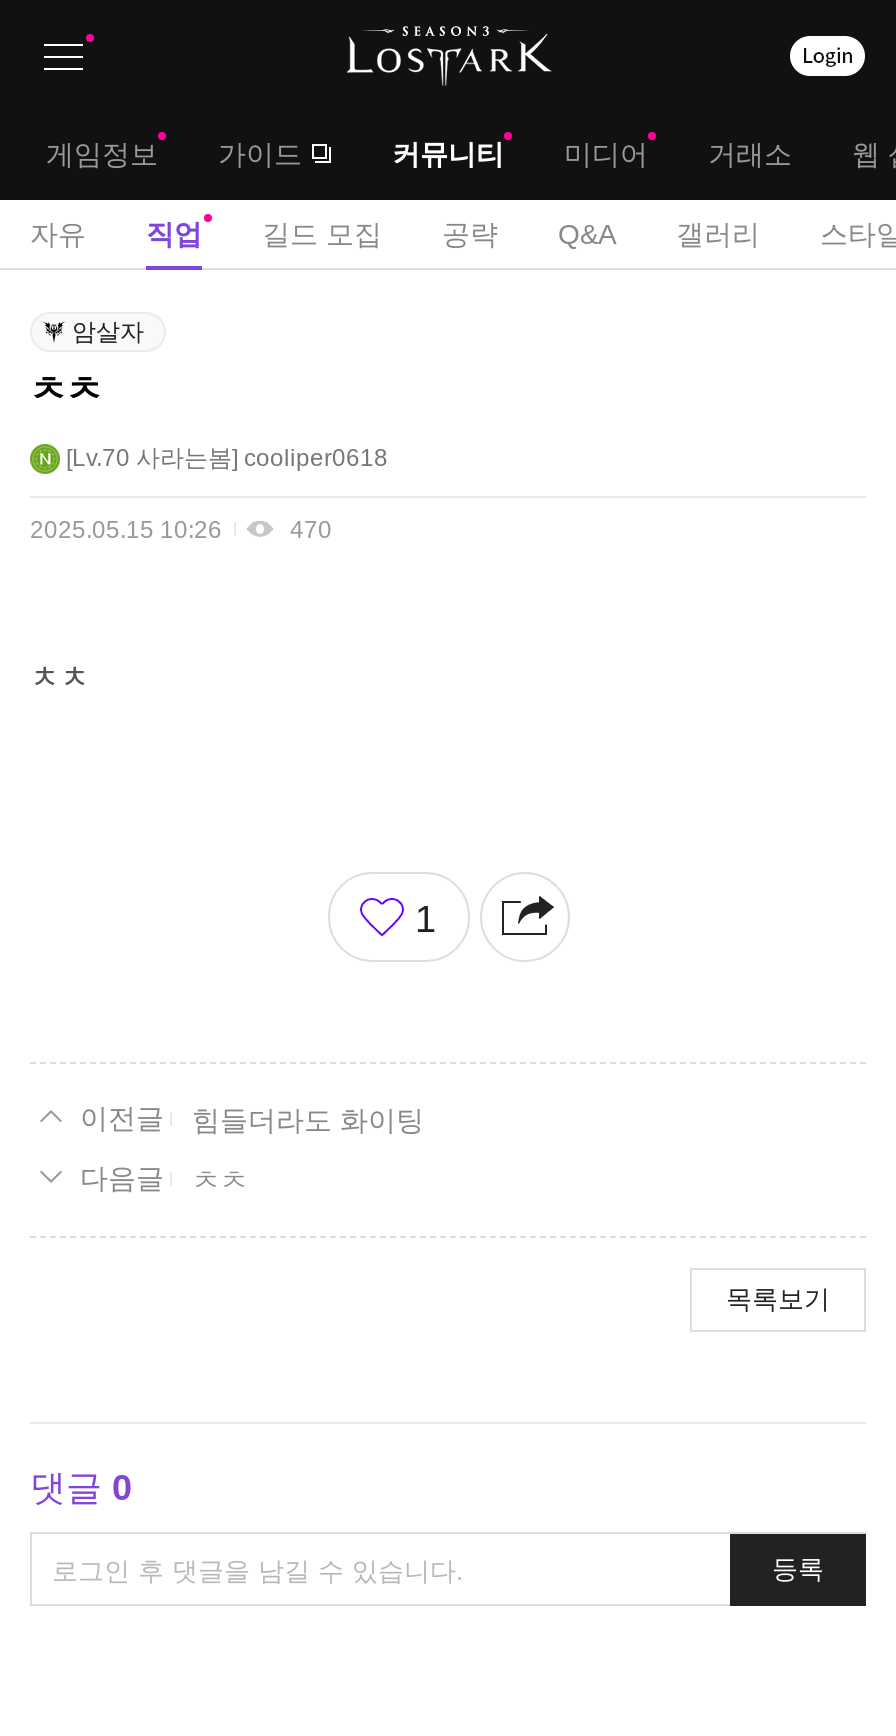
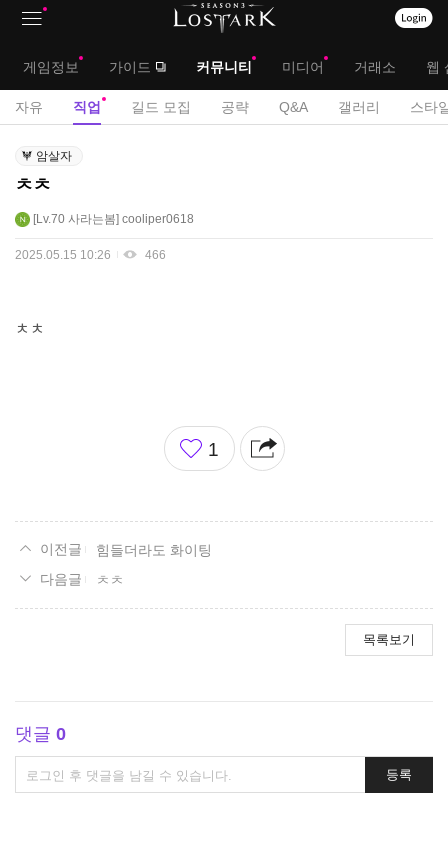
[284,516,332,544] 470 -> [142,248,166,262] 466

